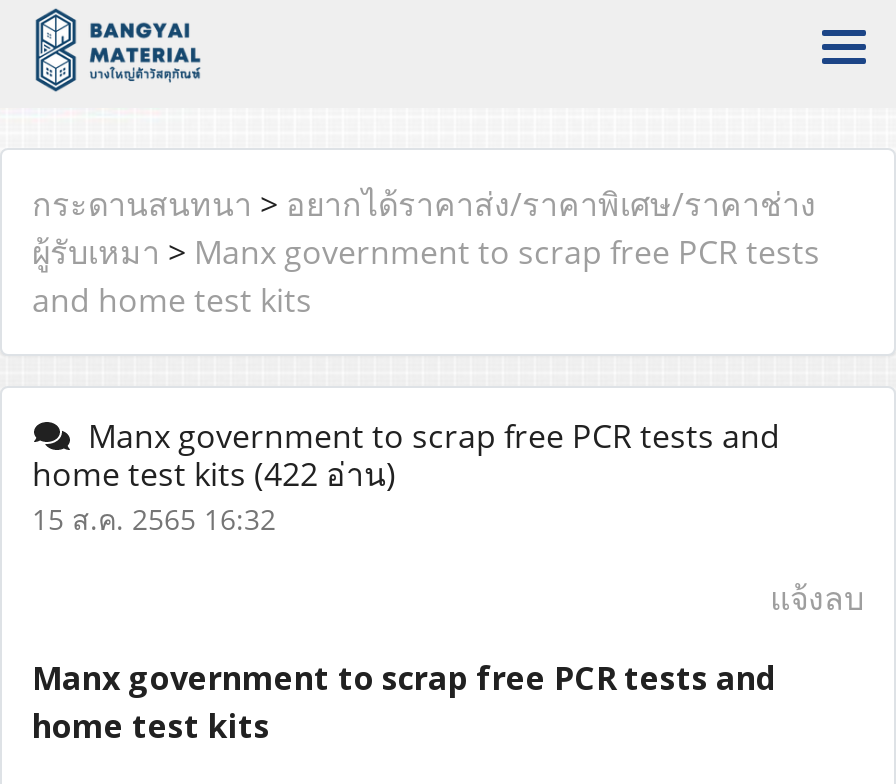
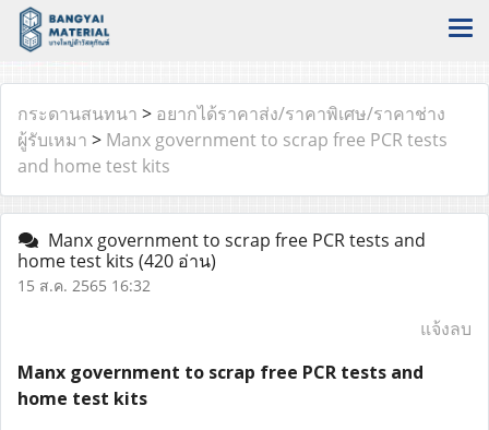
[32,452,396,496] home test kits (422 อ่าน) -> [17,249,216,273] home test kits (420 อ่าน)

